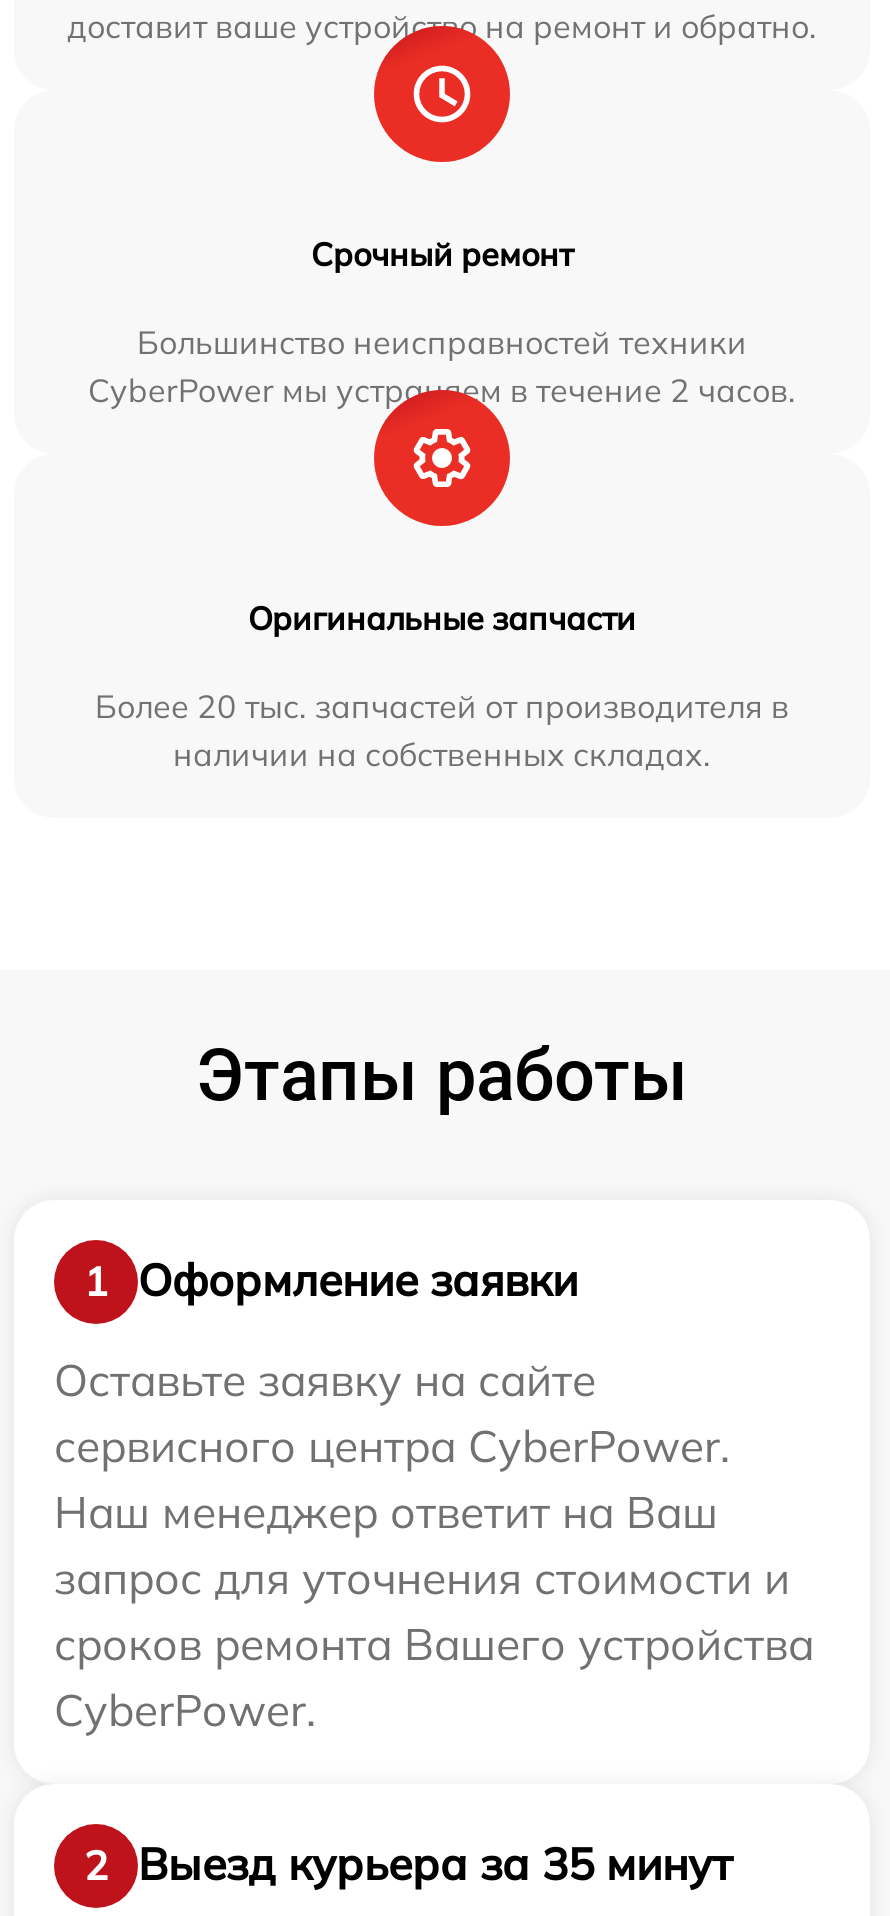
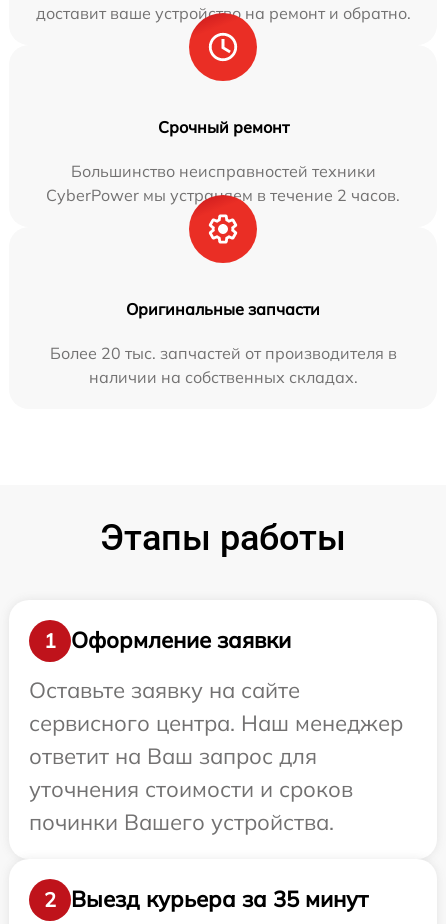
[54,1418,814,1738] сервисного центра CyberPower. | Наш менеджер ответит на Ваш | запрос для уточнения стоимости и | сроков ремонта Вашего устройства | CyberPower. -> [29,709,403,836] сервисного центра. Наш менеджер | ответит на Ваш запрос для | уточнения стоимости и сроков | починки Вашего устройства.

